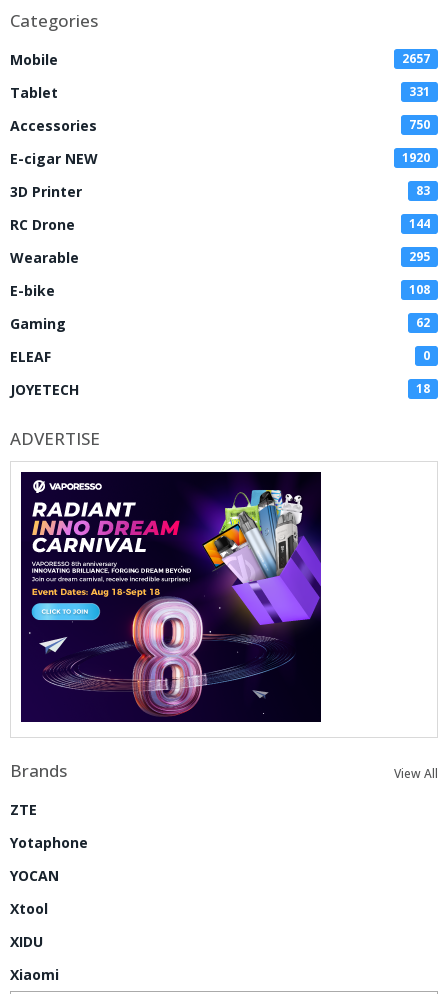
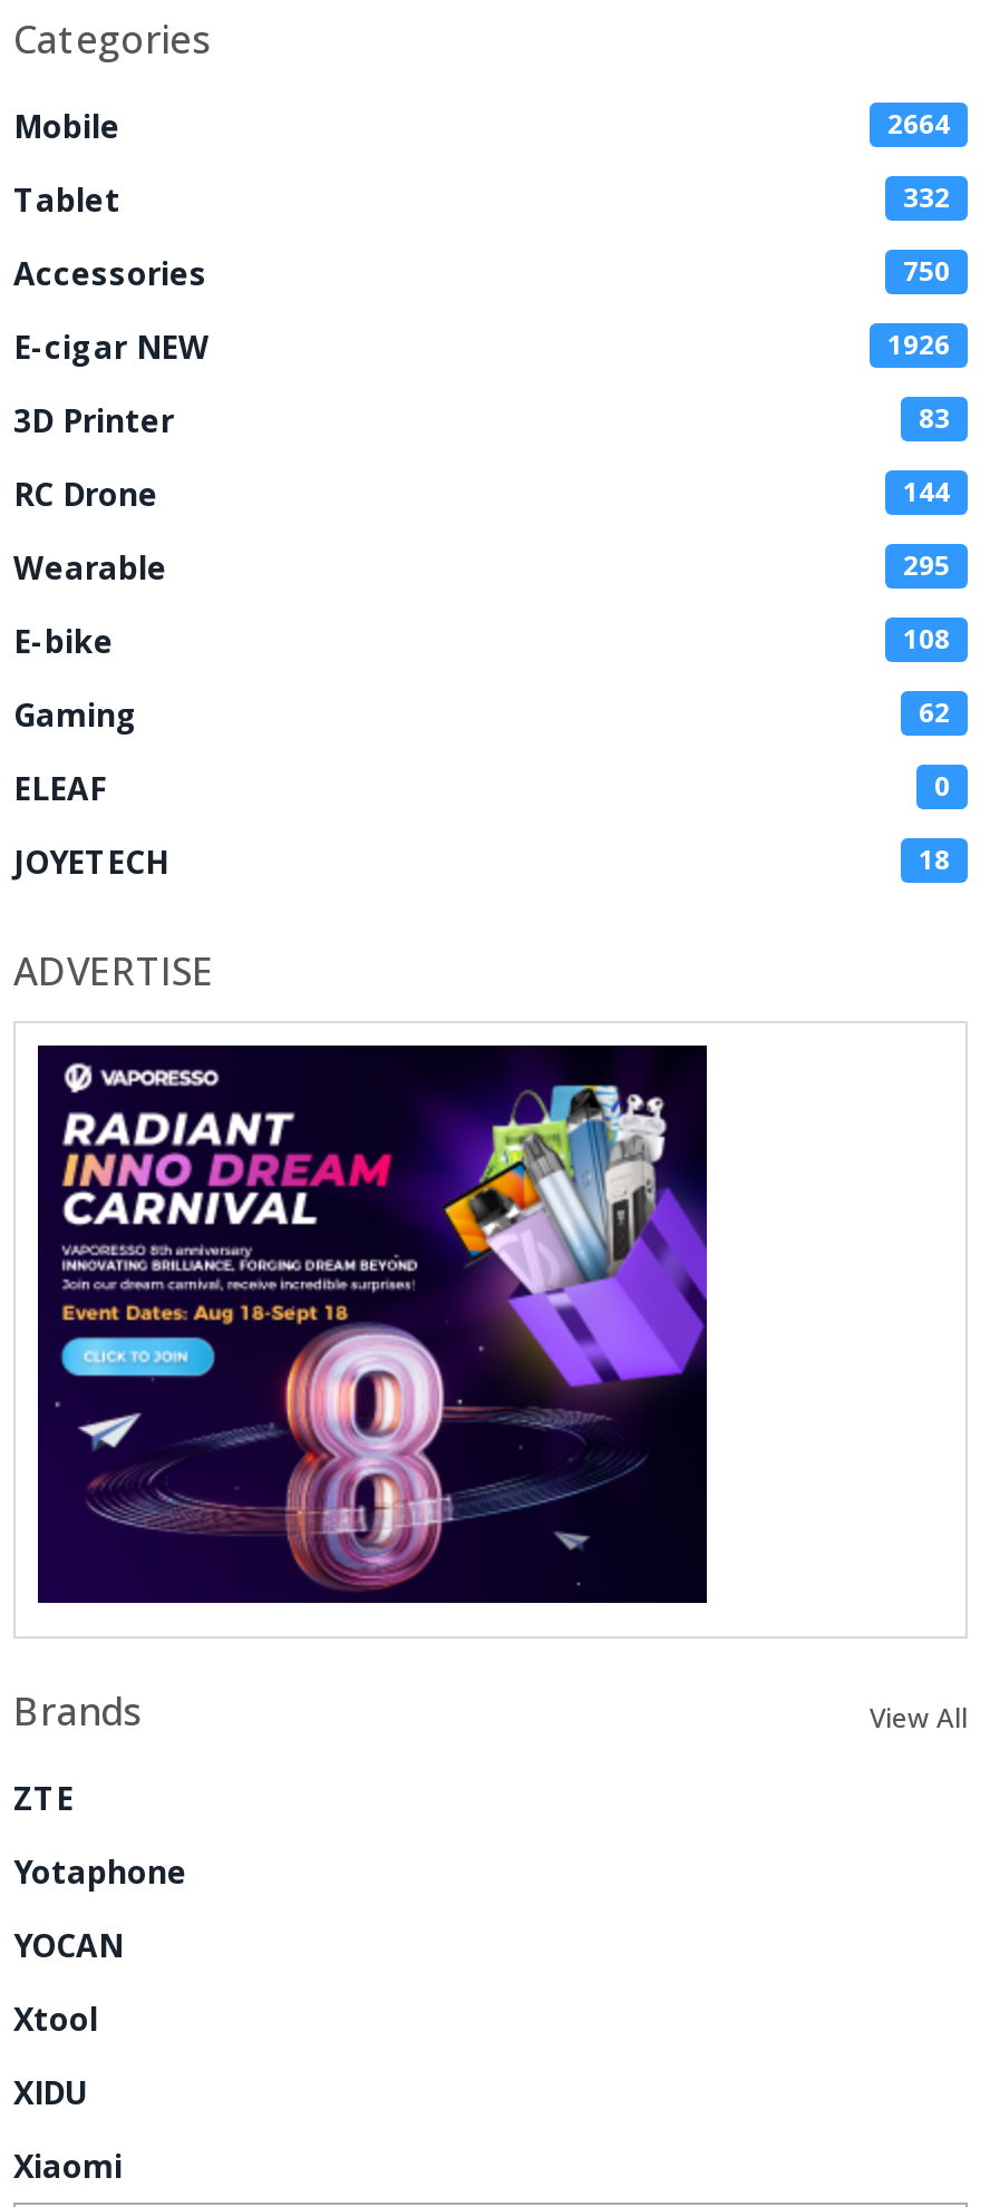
[402,50,430,67] 2657 -> [887,106,950,144] 2664
[409,83,430,100] 331 -> [903,179,950,217] 332
[402,149,430,166] 1920 -> [887,326,950,364] 1926

